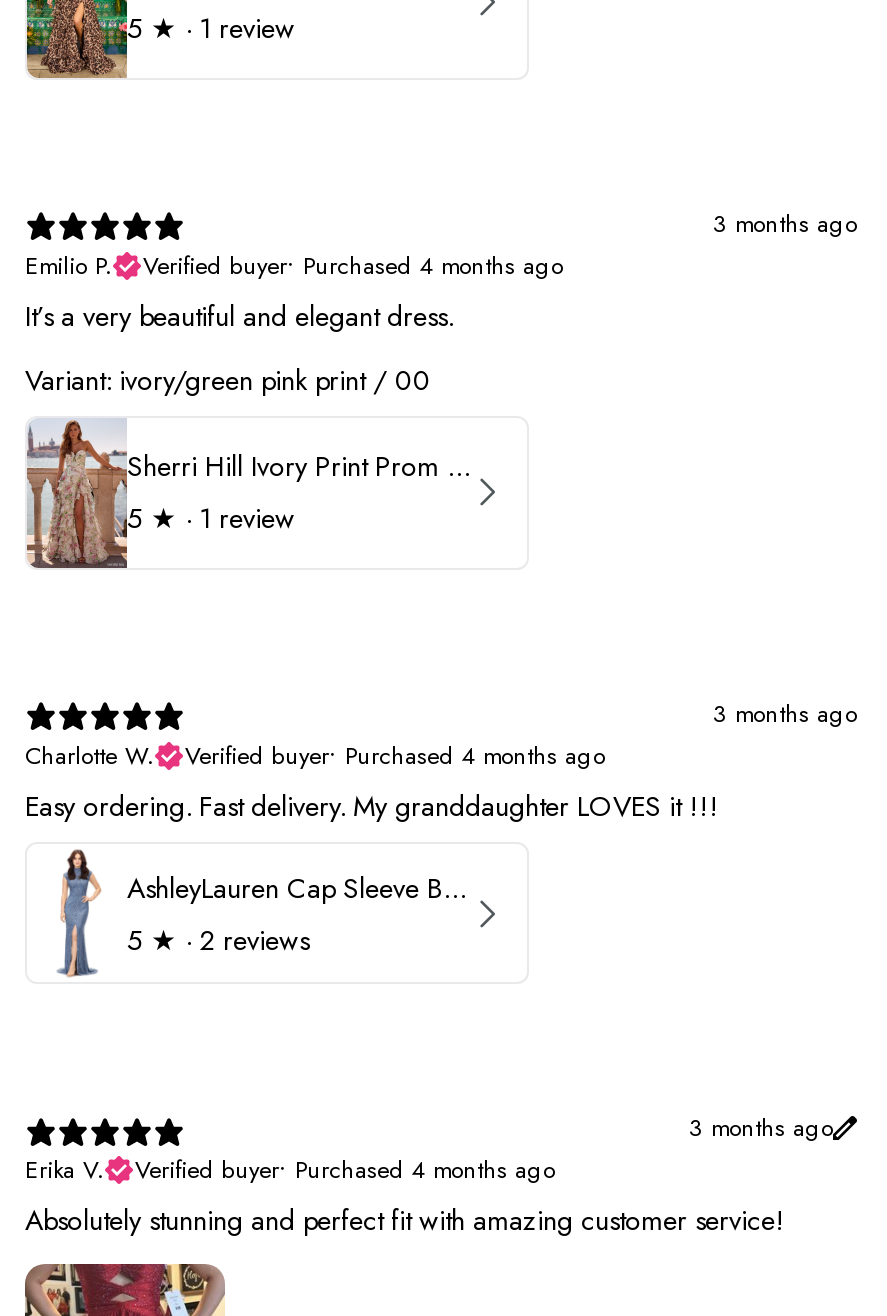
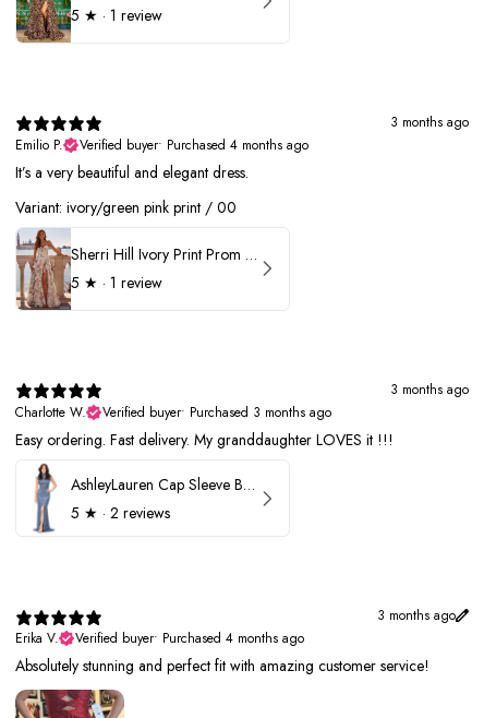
[185,738,605,774] Verified buyer • Purchased 4 months ago -> [102,403,331,422] Verified buyer • Purchased 3 months ago

